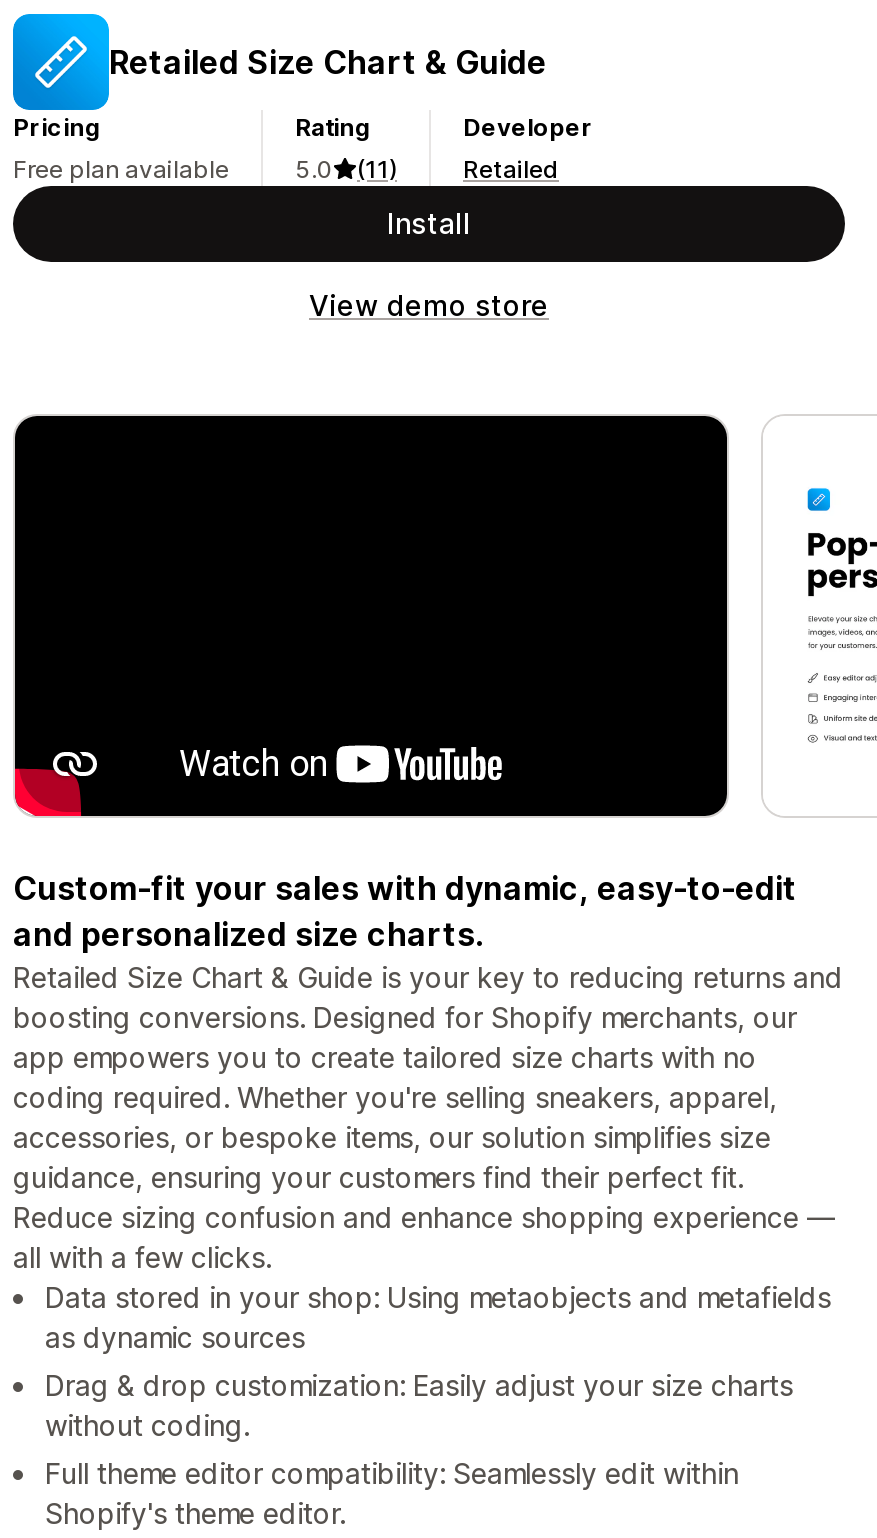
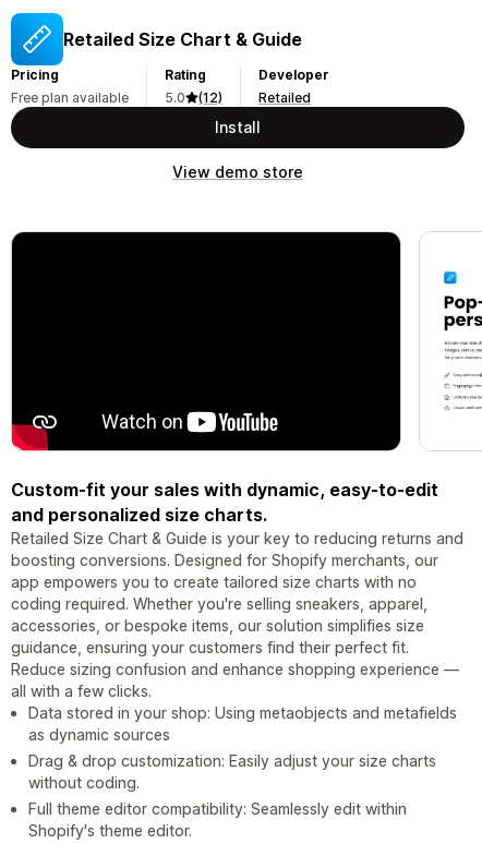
[295,154,397,184] 5.0 (11) -> [165,89,222,106] 5.0 (12)

